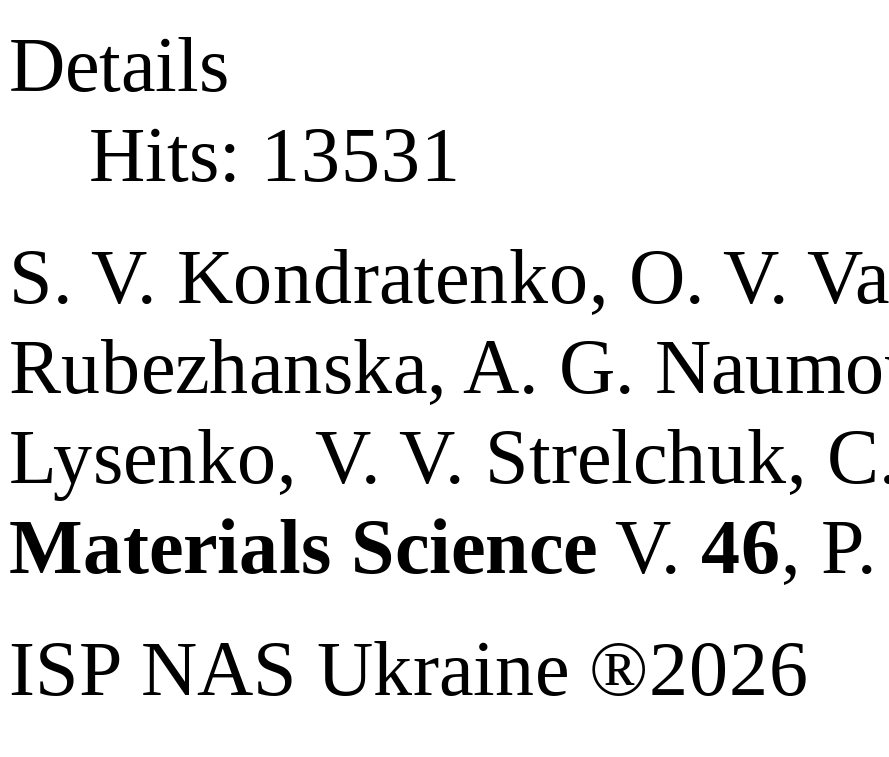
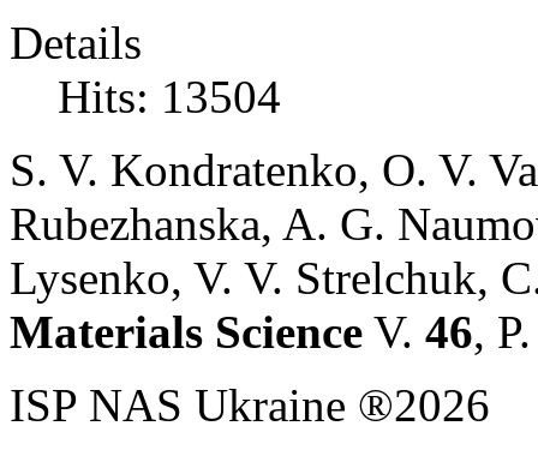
[89,111,461,197] Hits: 13531 -> [58,71,281,123] Hits: 13504

